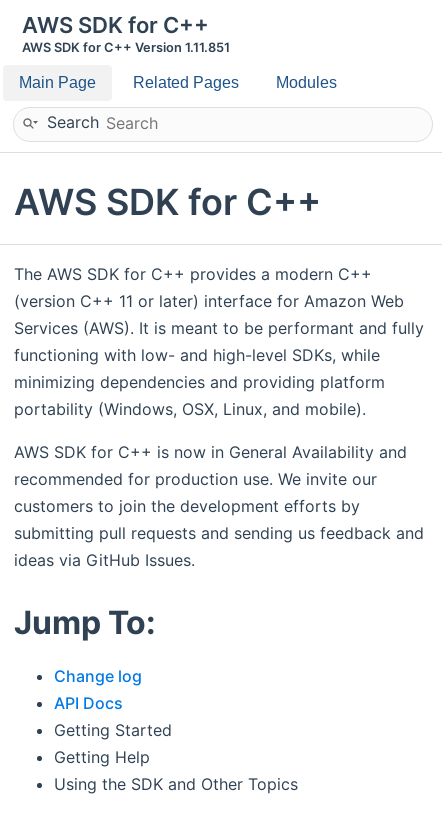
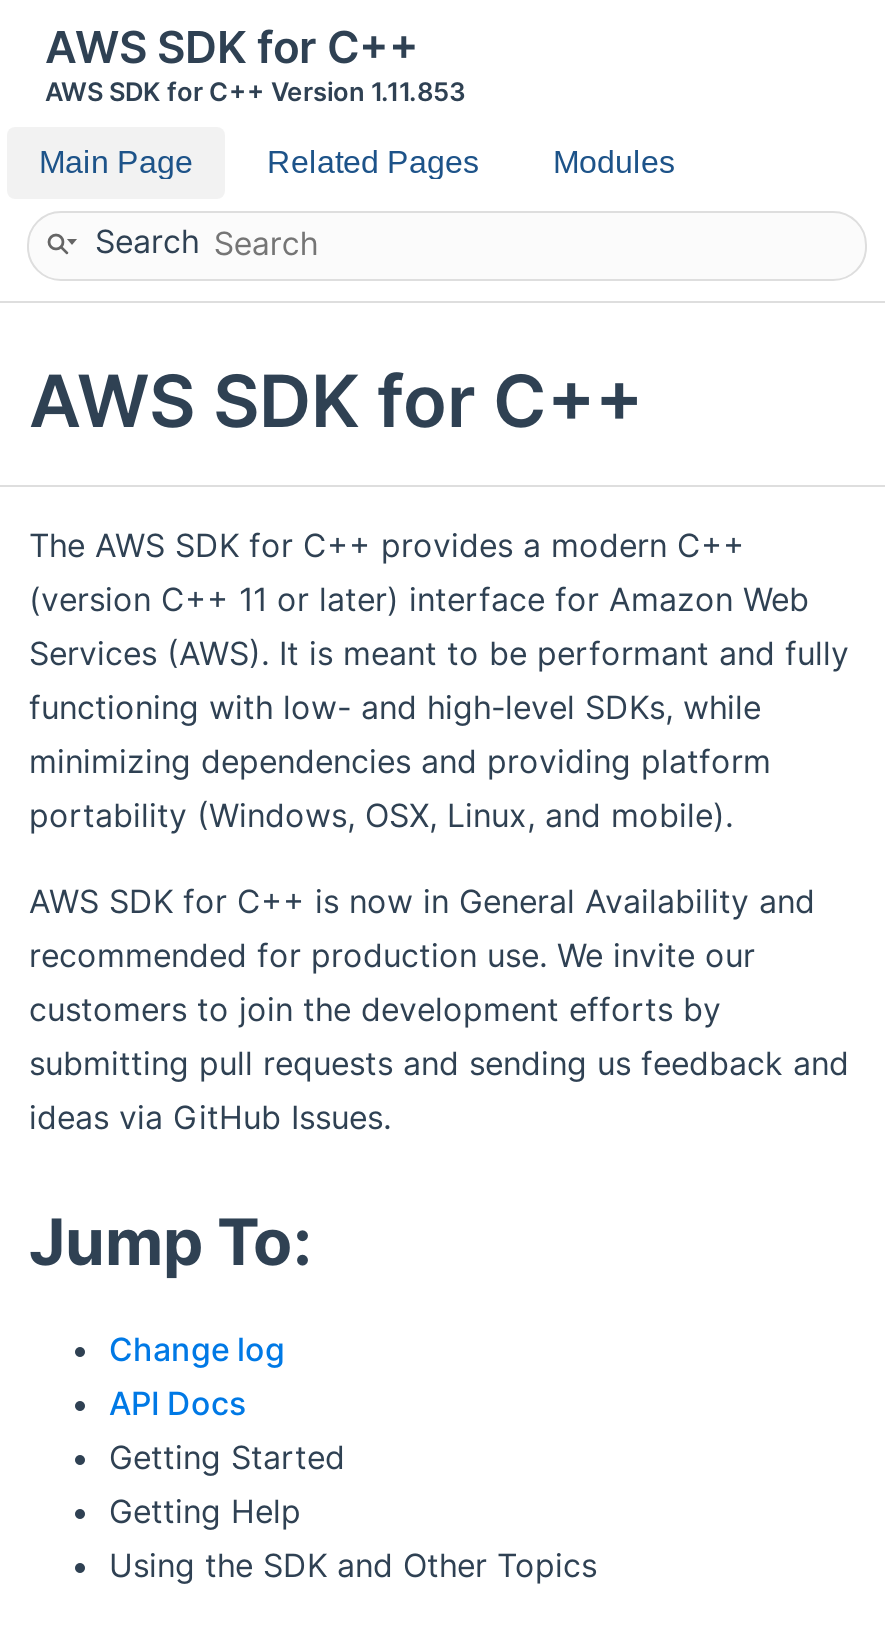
[22,40,230,55] AWS SDK for C++ Version 1.11.851 -> [45,77,465,107] AWS SDK for C++ Version 1.11.853

